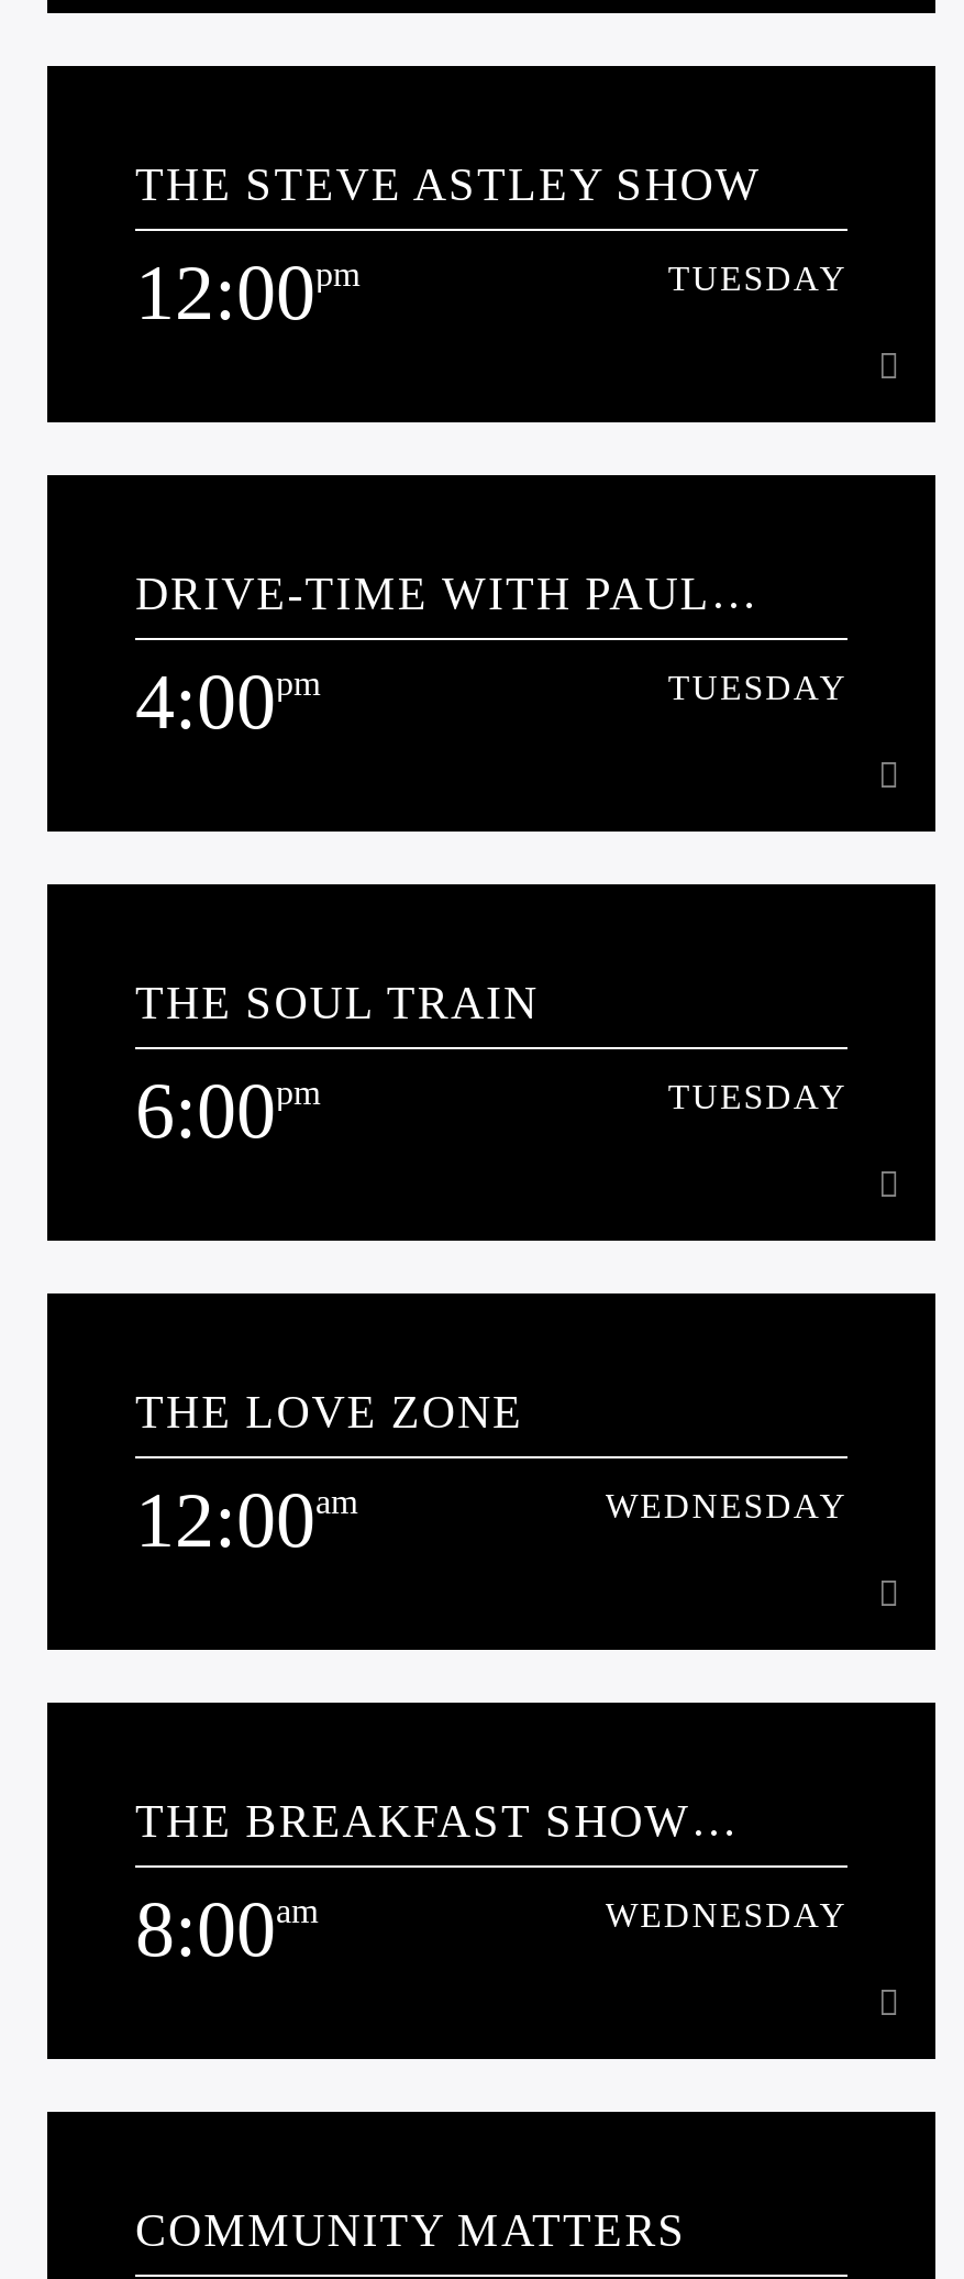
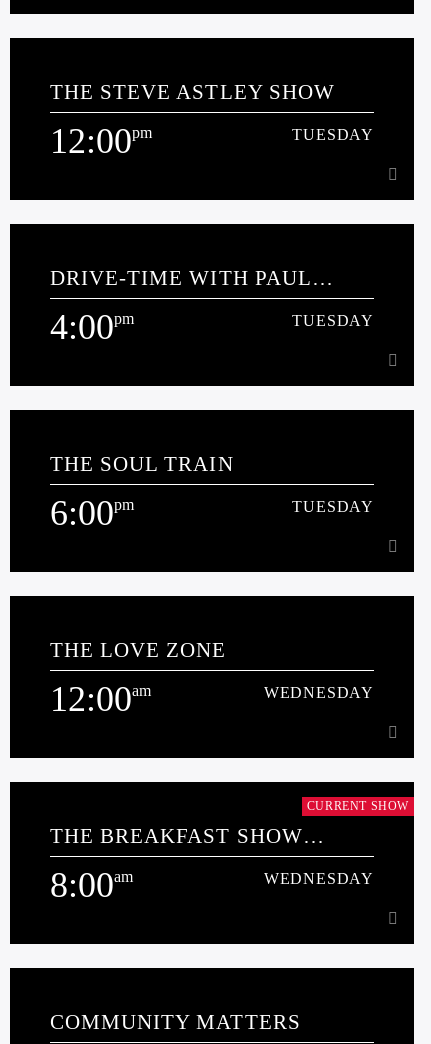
none -> [307,799,409,813] CURRENT SHOW

